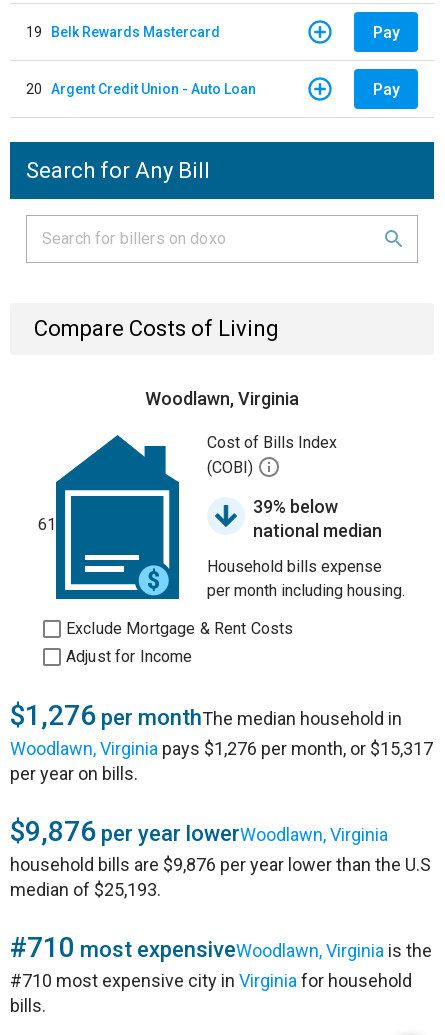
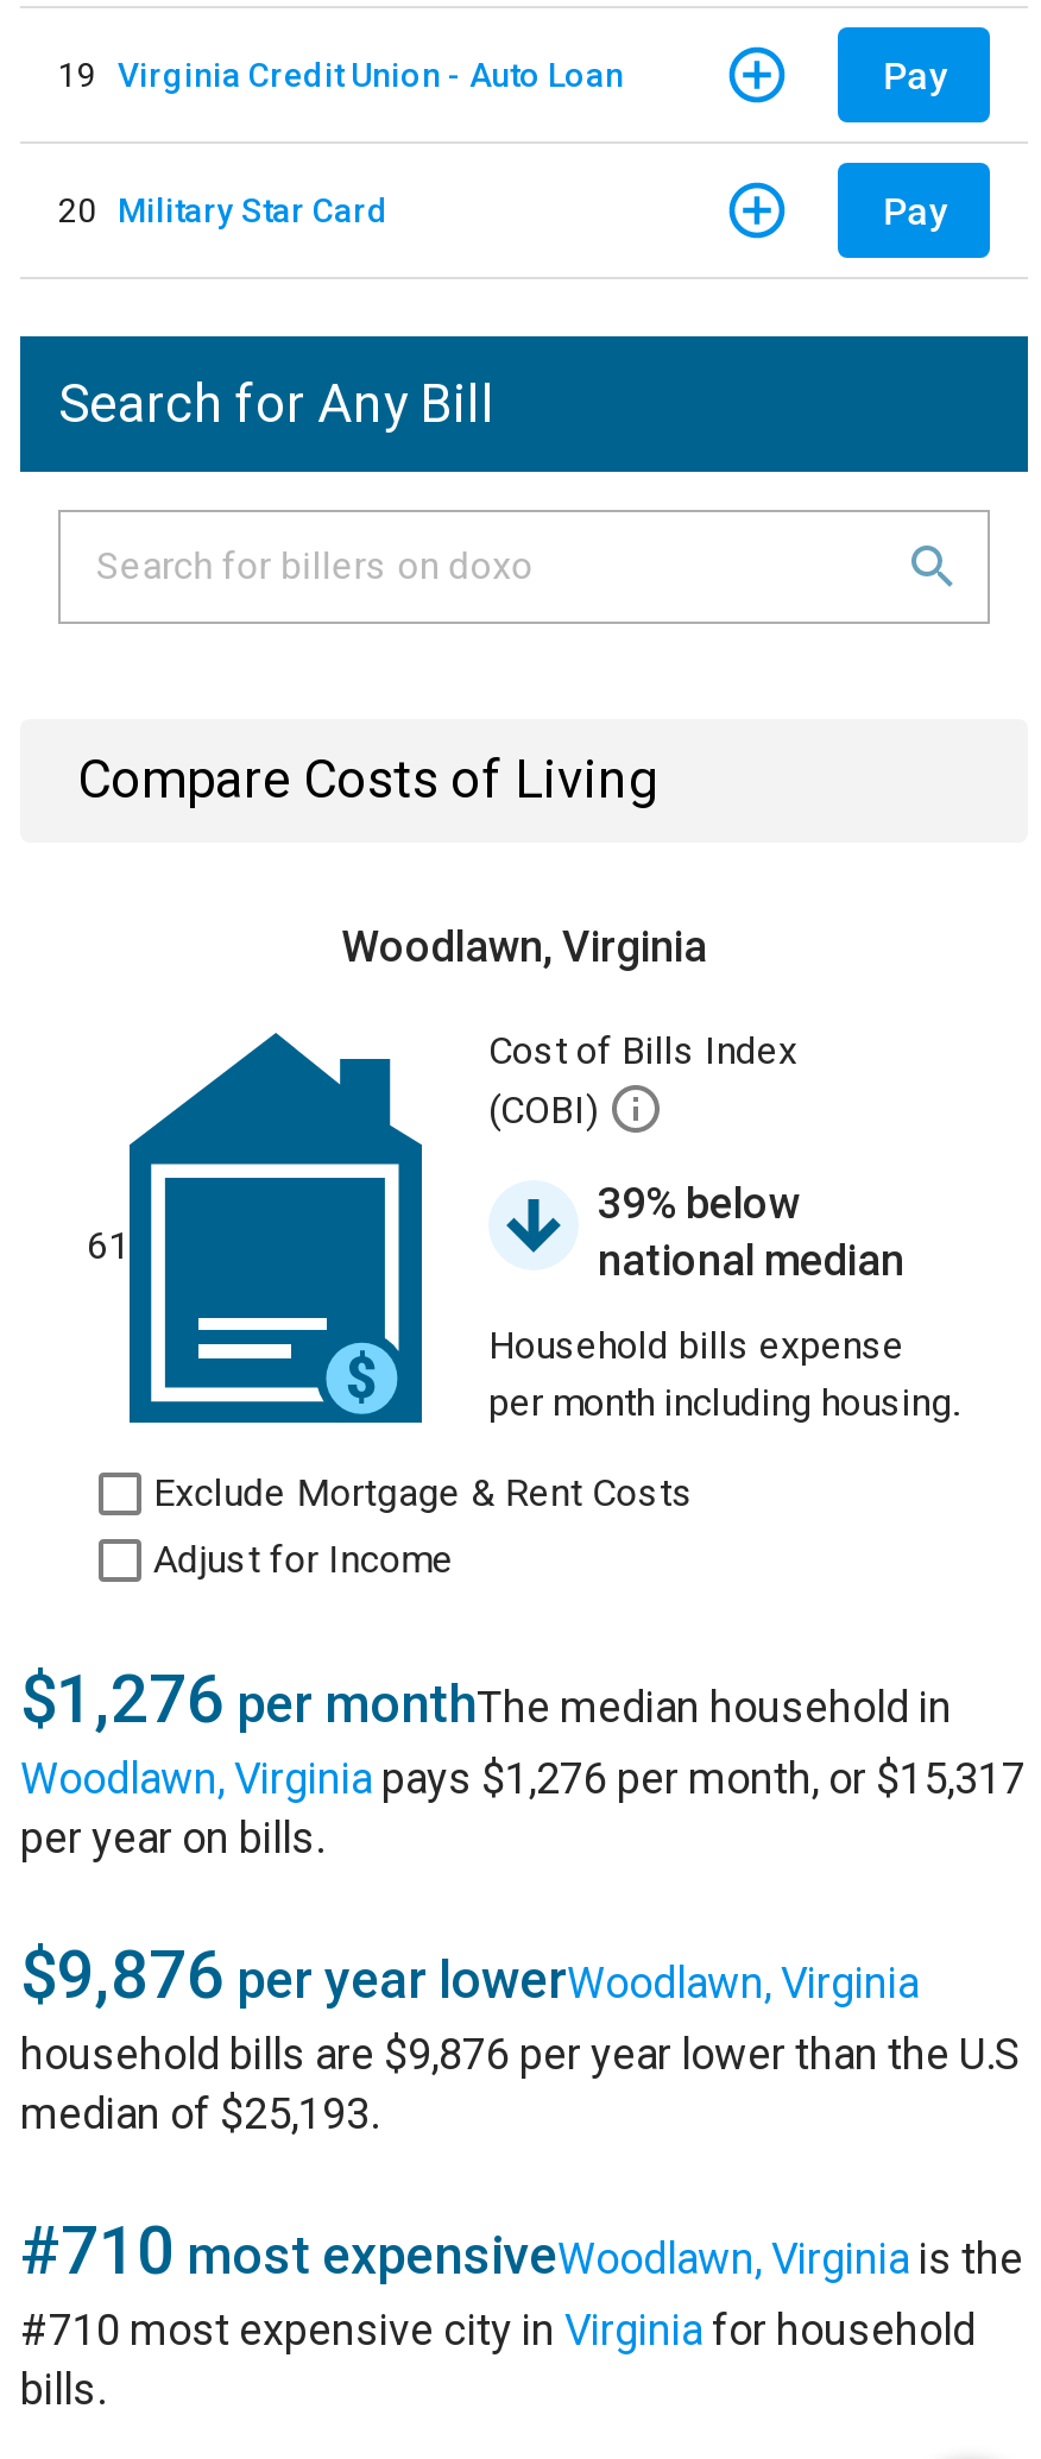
[26,23,220,39] 19 Belk Rewards Mastercard -> [58,55,624,93] 19 Virginia Credit Union - Auto Loan
[26,80,256,96] 20 Argent Credit Union - Auto Loan -> [58,190,389,228] 20 Military Star Card

